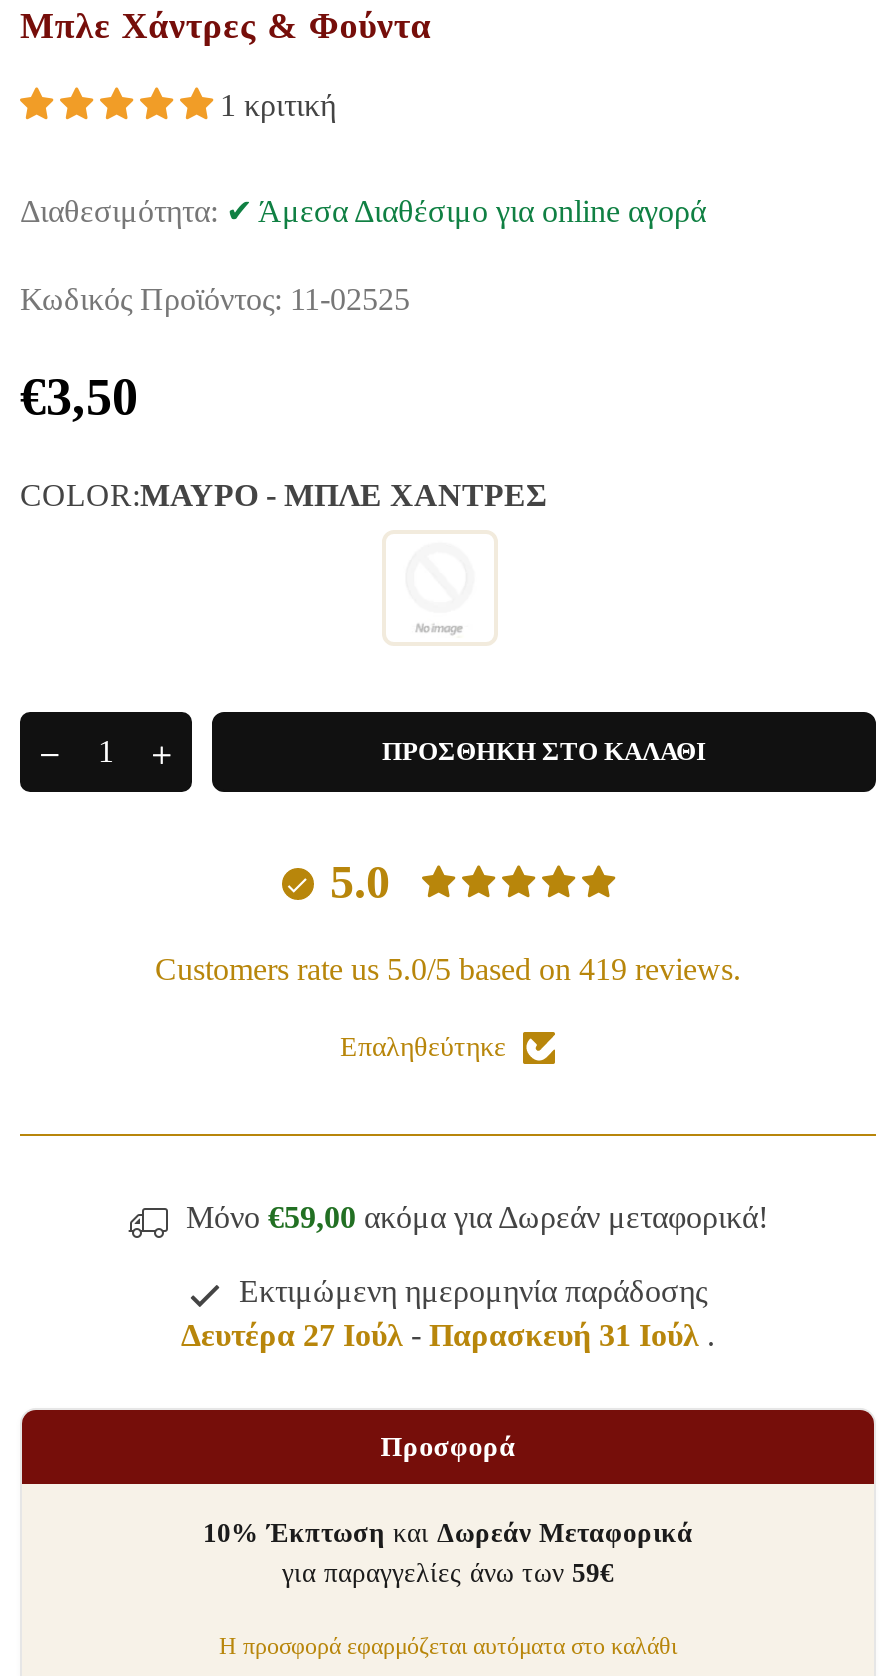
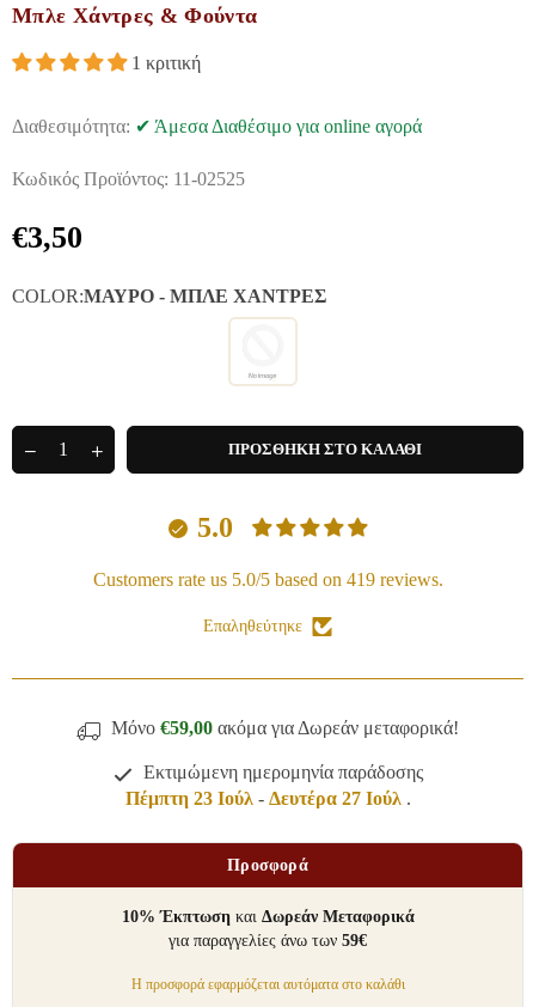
[181,1318,715,1352] Δευτέρα 27 Ιούλ - Παρασκευή 31 Ιούλ. -> [125,788,411,808] Πέμπτη 23 Ιούλ - Δευτέρα 27 Ιούλ.

